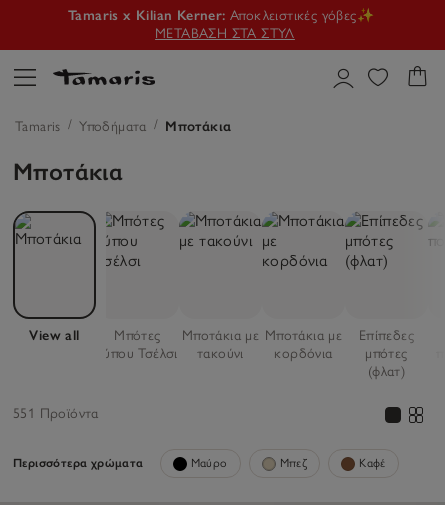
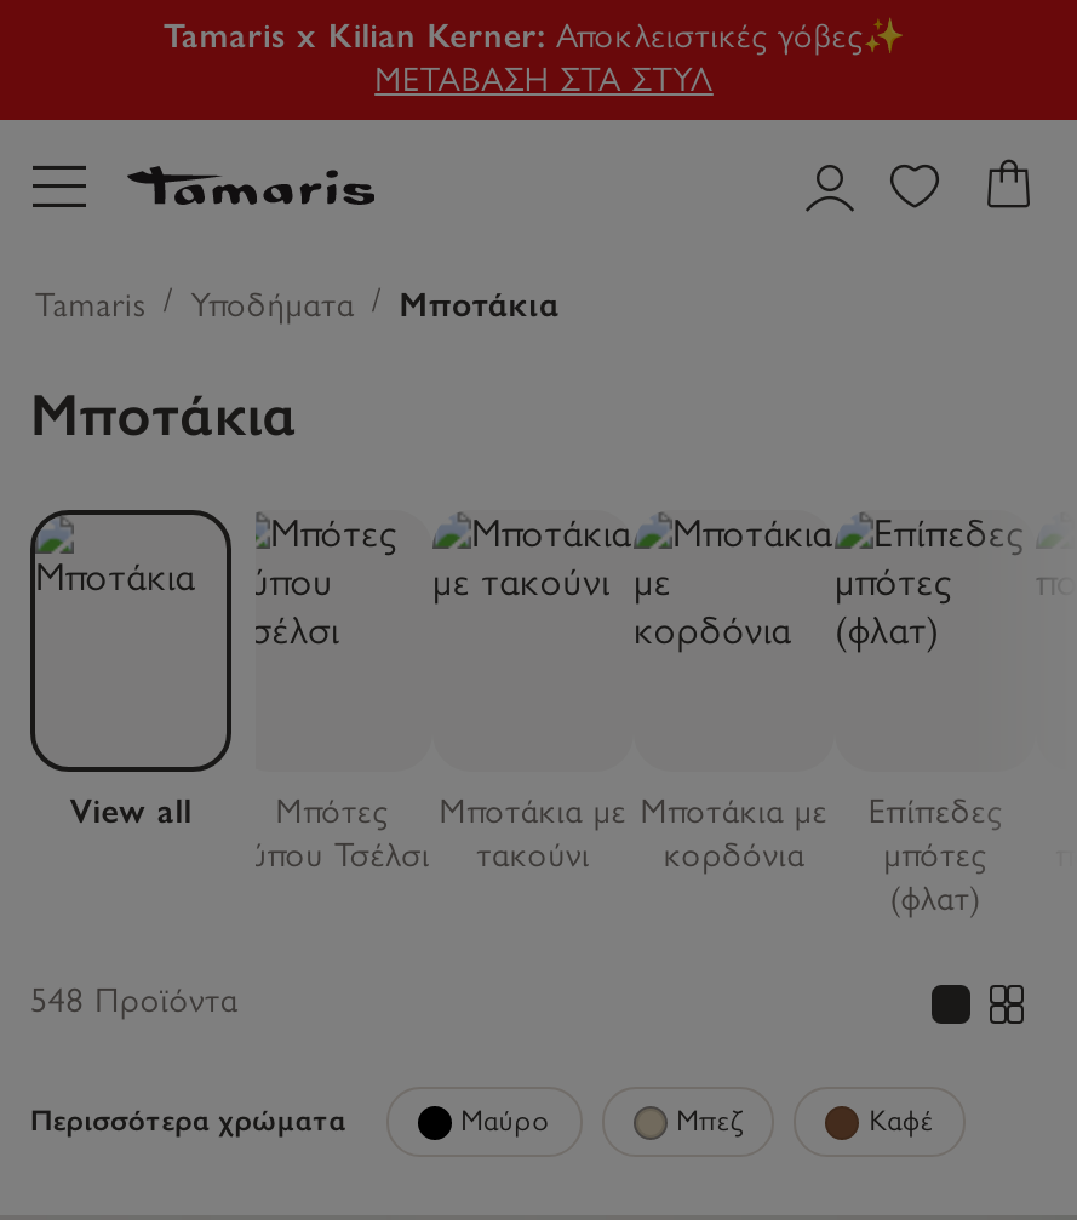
[13,405,99,422] 551 Προϊόντα -> [30,980,238,1021] 548 Προϊόντα

